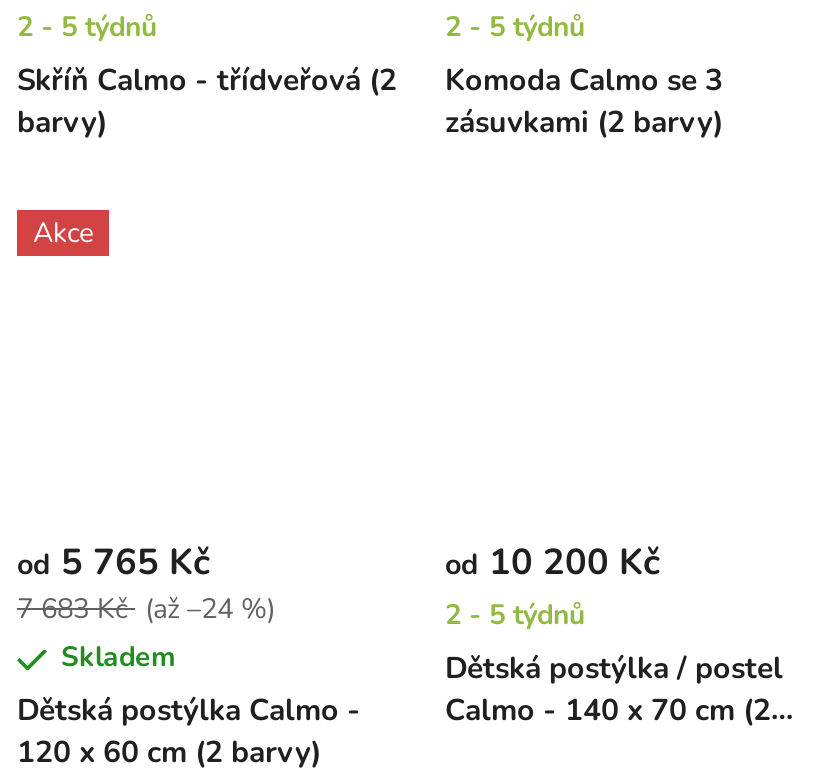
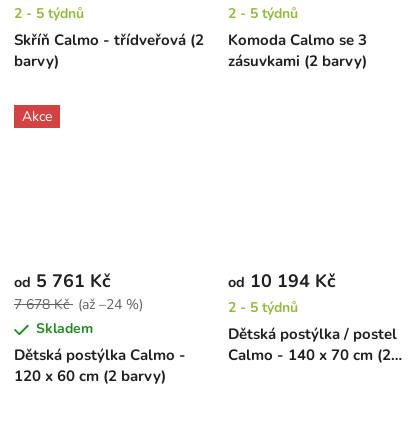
[17,537,211,585] od 5 765 Kč -> [14,269,111,293] od 5 761 Kč
[445,537,661,585] od 10 200 Kč -> [228,269,336,293] od 10 194 Kč
[17,589,275,627] 7 683 Kč (až –24 %) -> [14,295,143,314] 7 678 Kč (až –24 %)

